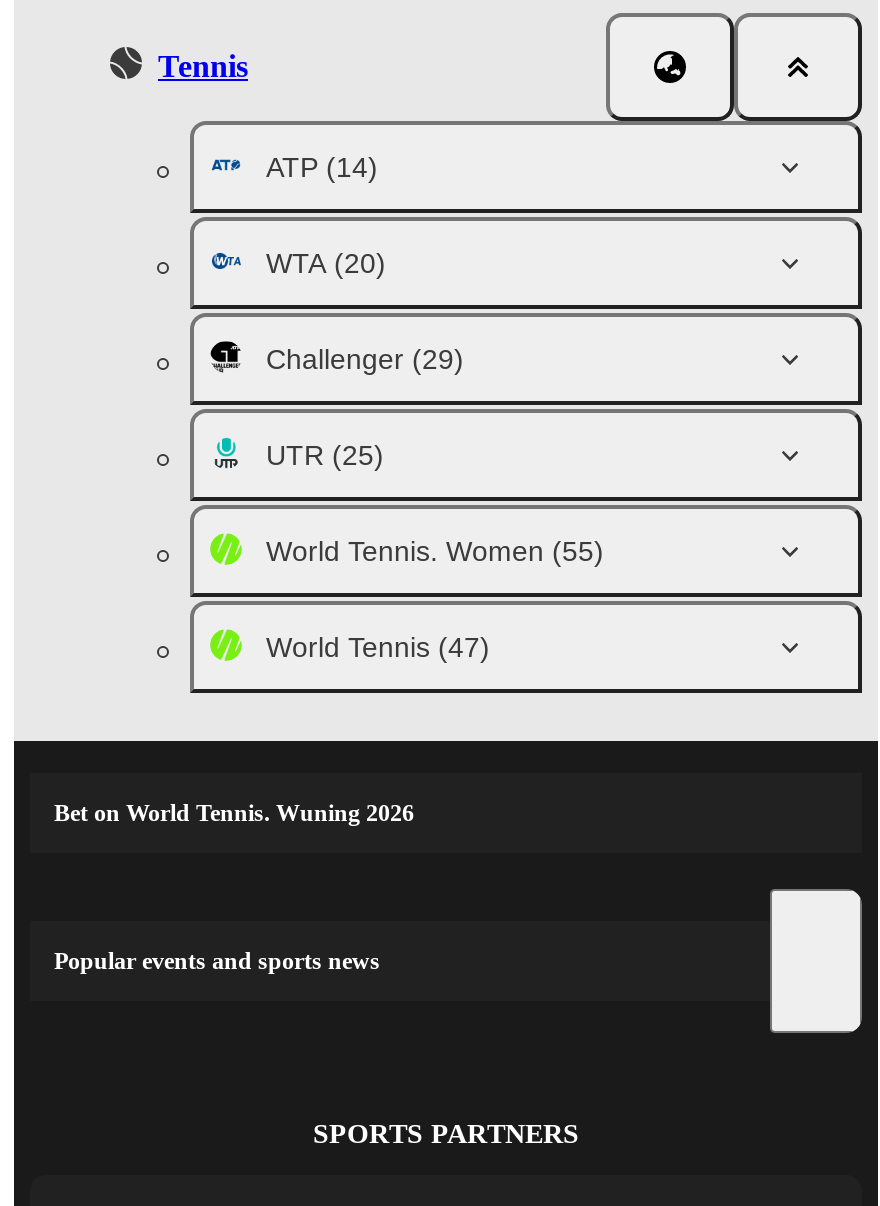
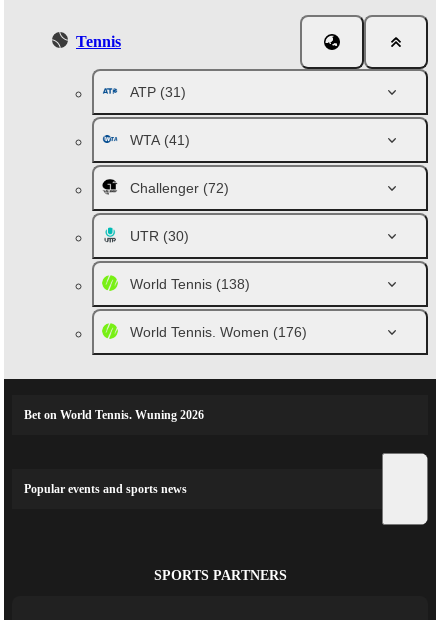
[266,151,378,183] ATP (14) -> [130,84,186,100] ATP (31)
[266,247,386,279] WTA (20) -> [130,132,190,148] WTA (41)
[266,343,464,375] Challenger (29) -> [130,180,229,196] Challenger (72)
[266,439,384,471] UTR (25) -> [130,228,189,244] UTR (30)
[266,535,604,567] World Tennis. Women (55) -> [130,276,250,292] World Tennis (138)
[266,631,490,663] World Tennis (47) -> [130,324,307,340] World Tennis. Women (176)

